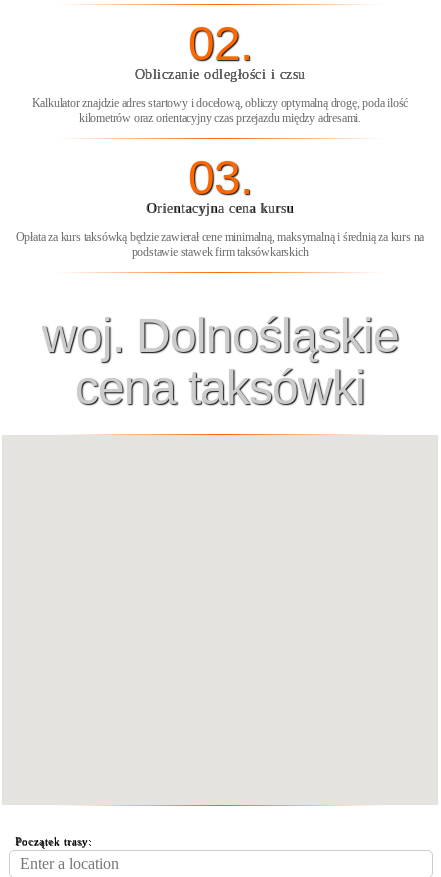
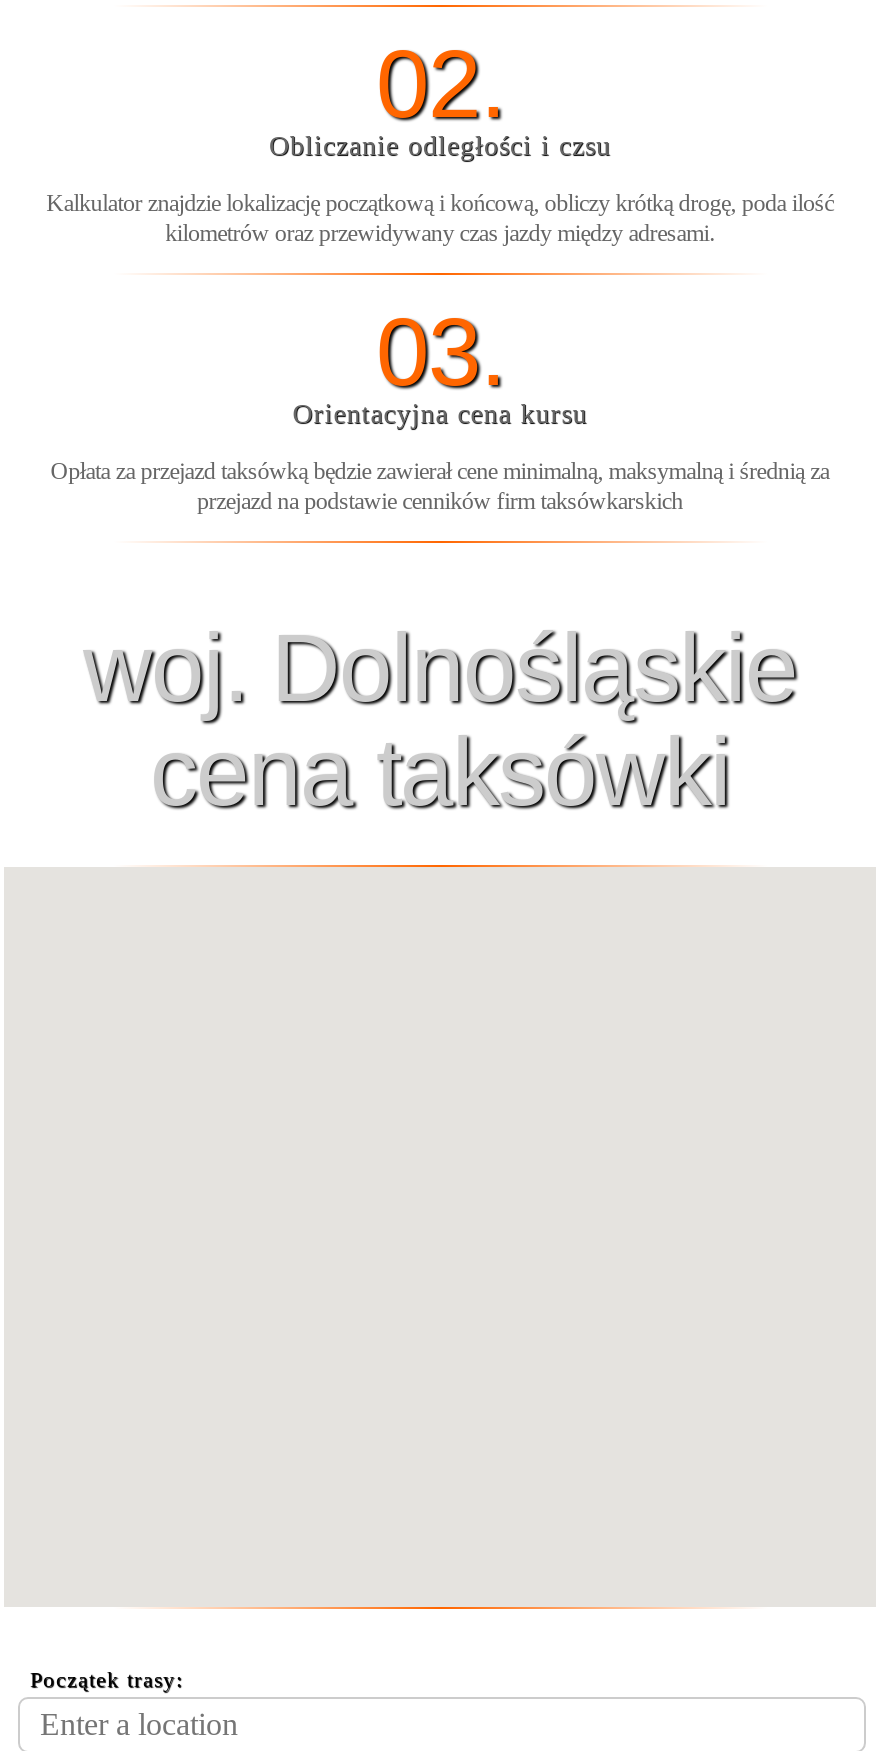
[32,96,408,110] Kalkulator znajdzie adres startowy i docelową, obliczy optymalną drogę, poda ilość -> [46,189,834,217] Kalkulator znajdzie lokalizację początkową i końcową, obliczy krótką drogę, poda ilość
[79,111,361,125] kilometrów oraz orientacyjny czas przejazdu między adresami. -> [165,219,715,247] kilometrów oraz przewidywany czas jazdy między adresami.
[16,230,424,259] Opłata za kurs taksówką będzie zawierał cene minimalną, maksymalną i średnią za kurs na | podstawie stawek firm taksówkarskich -> [51,457,829,515] Opłata za przejazd taksówką będzie zawierał cene minimalną, maksymalną i średnią za | przejazd na podstawie cenników firm taksówkarskich

